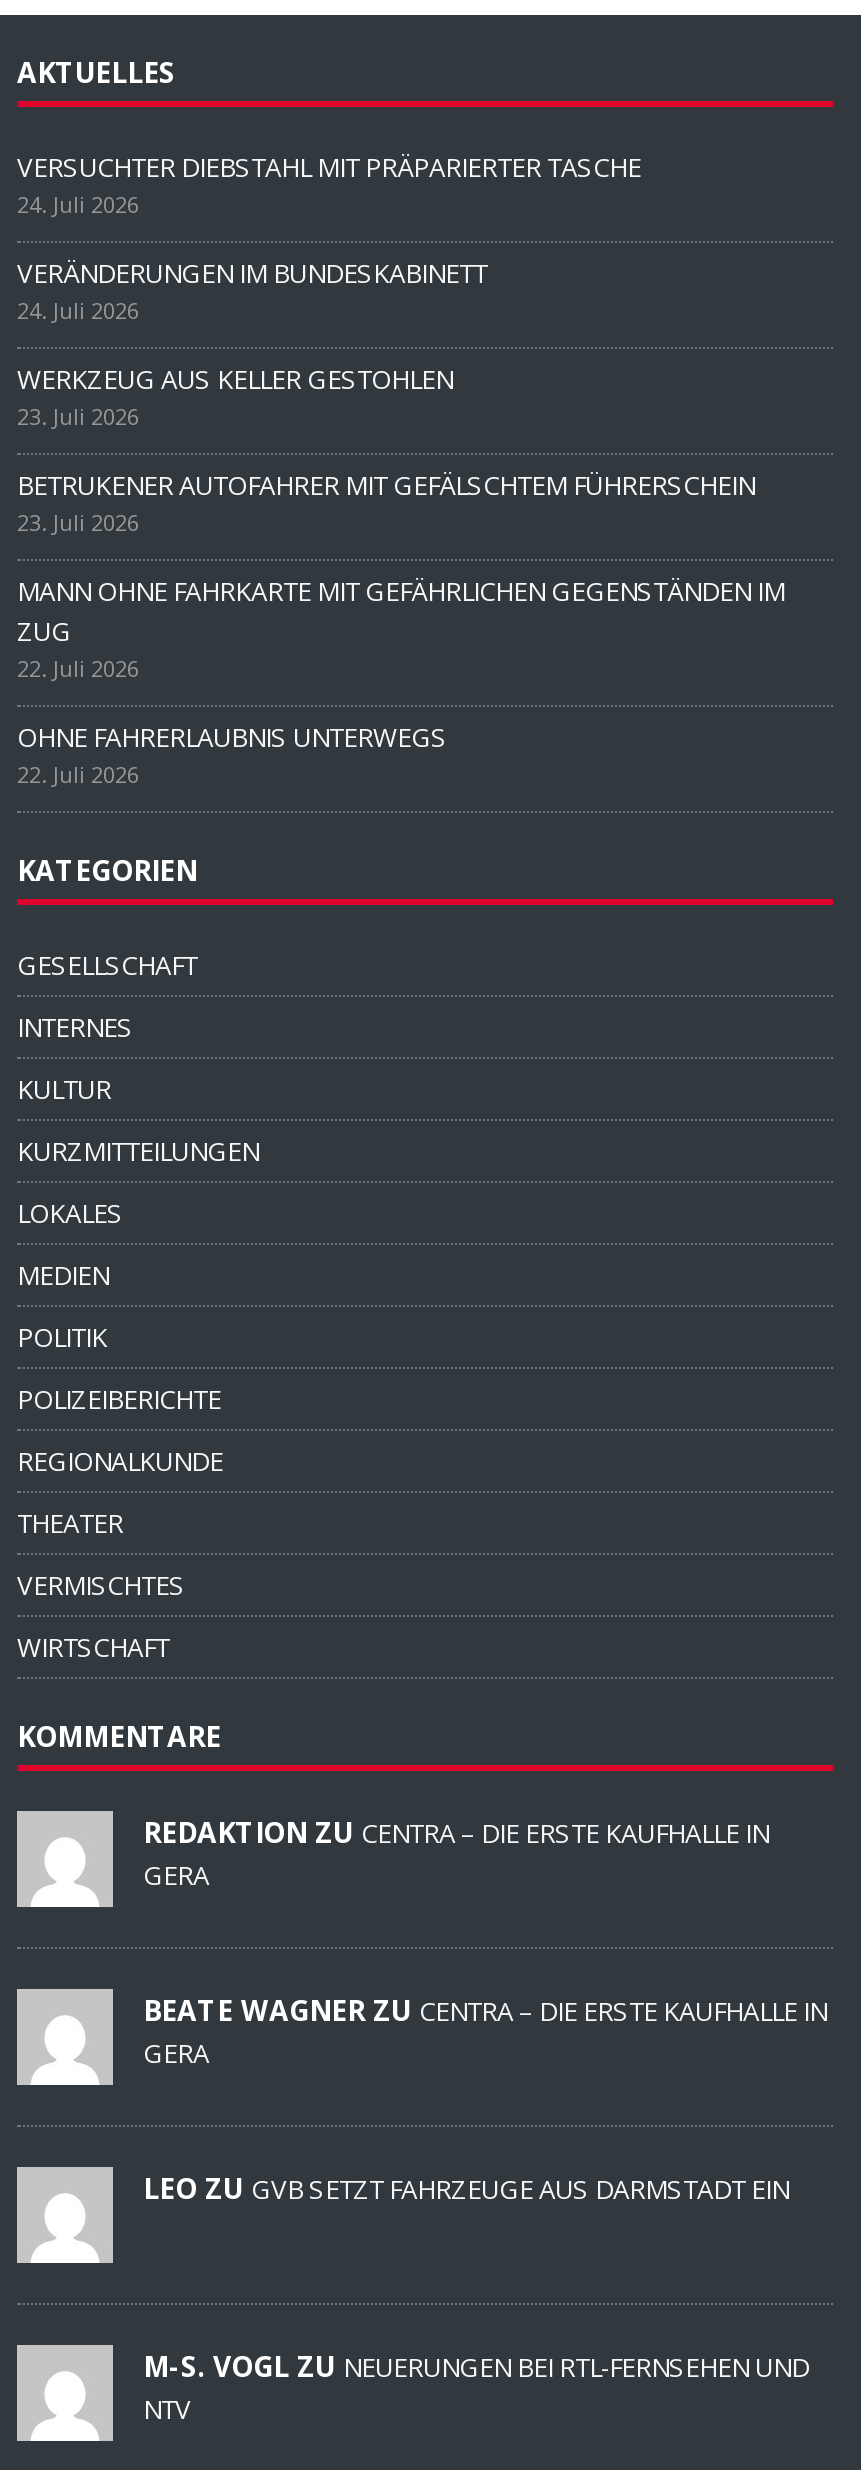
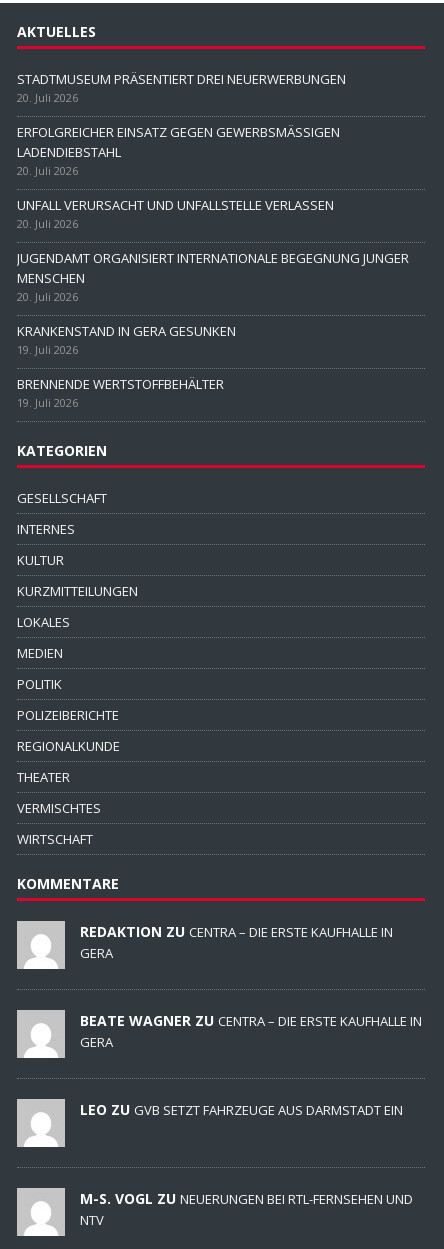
[17,149,641,219] VERSUCHTER DIEBSTAHL MIT PRÄPARIERTER TASCHE | 24. Juli 2026 -> [17,70,346,105] STADTMUSEUM PRÄSENTIERT DREI NEUERWERBUNGEN | 20. Juli 2026
[17,255,487,325] VERÄNDERUNGEN IM BUNDESKABINETT | 24. Juli 2026 -> [17,123,340,178] ERFOLGREICHER EINSATZ GEGEN GEWERBSMÄSSIGEN | LADENDIEBSTAHL | 20. Juli 2026
[17,361,453,431] WERKZEUG AUS KELLER GESTOHLEN | 23. Juli 2026 -> [17,196,334,231] UNFALL VERURSACHT UND UNFALLSTELLE VERLASSEN | 20. Juli 2026
[17,467,755,537] BETRUKENER AUTOFAHRER MIT GEFÄLSCHTEM FÜHRERSCHEIN | 23. Juli 2026 -> [17,249,409,304] JUGENDAMT ORGANISIERT INTERNATIONALE BEGEGNUNG JUNGER | MENSCHEN | 20. Juli 2026
[17,573,785,683] MANN OHNE FAHRKARTE MIT GEFÄHRLICHEN GEGENSTÄNDEN IM | ZUG | 22. Juli 2026 -> [17,322,236,357] KRANKENSTAND IN GERA GESUNKEN | 19. Juli 2026
[17,719,447,789] OHNE FAHRERLAUBNIS UNTERWEGS | 22. Juli 2026 -> [17,375,224,410] BRENNENDE WERTSTOFFBEHÄLTER | 19. Juli 2026

